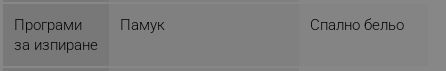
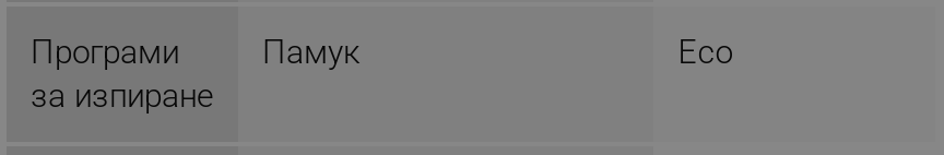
[310,16,404,34] Спално бельо -> [678,32,732,72] Eco

